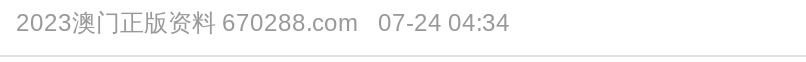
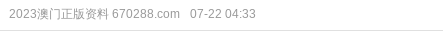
[16,9,510,37] 2023澳门正版资料 670288.com 07-24 04:34 -> [9,7,256,21] 2023澳门正版资料 670288.com 07-22 04:33

